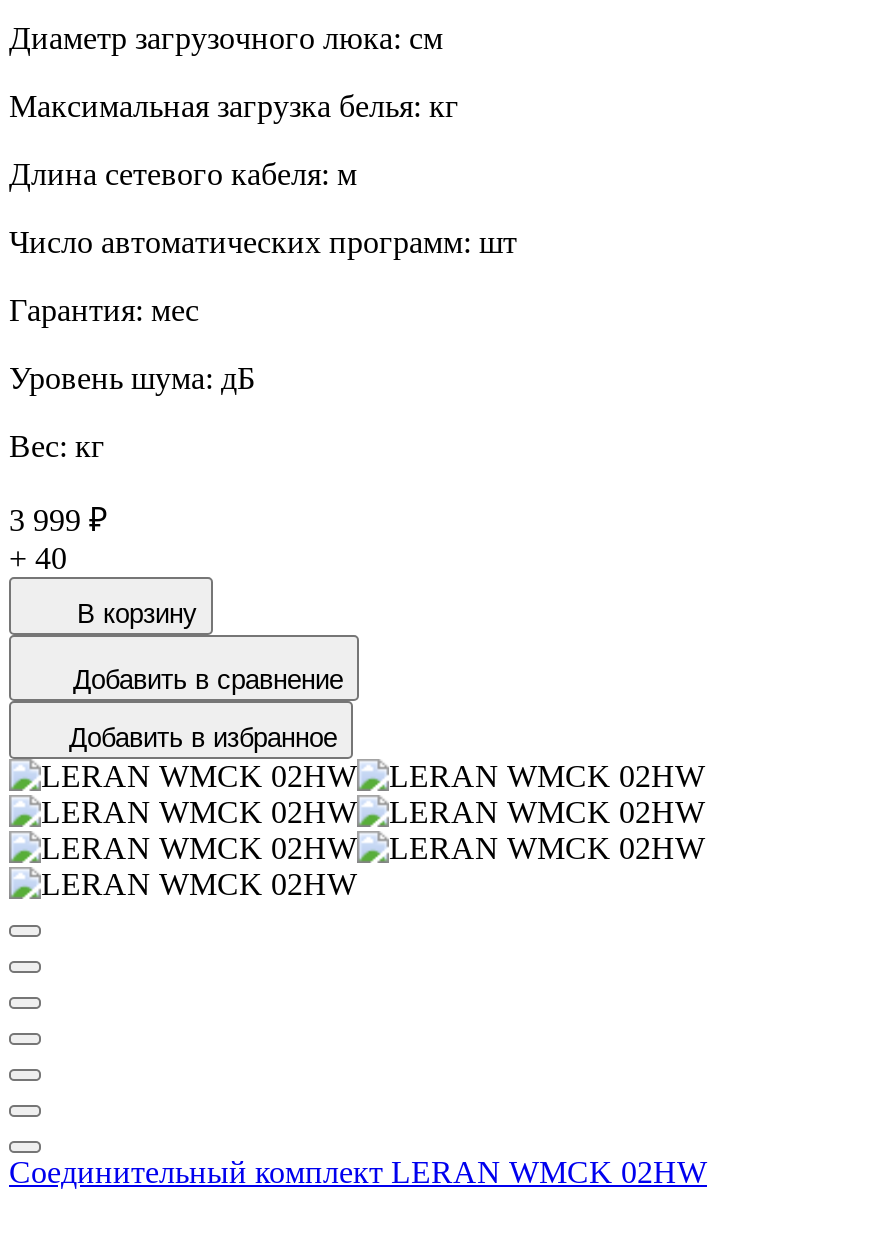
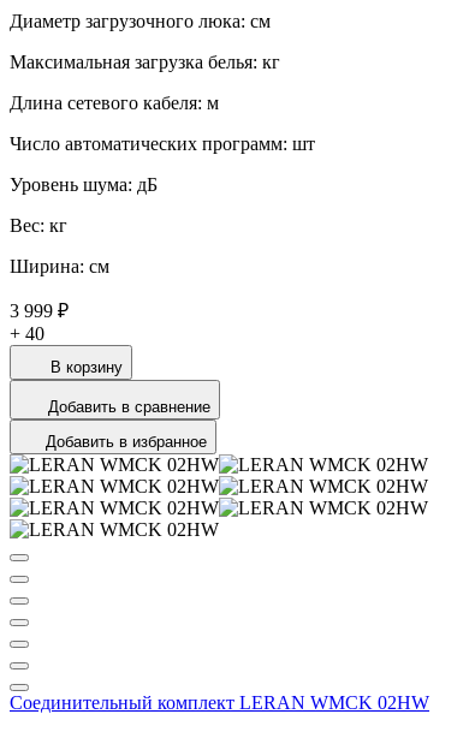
[9,293,199,327] Гарантия: мес -> none
moved [9,361,255,463] -> [10,174,158,235]: Уровень шума: дБ | Вес: кг
none -> [10,256,109,276] Ширина: см

